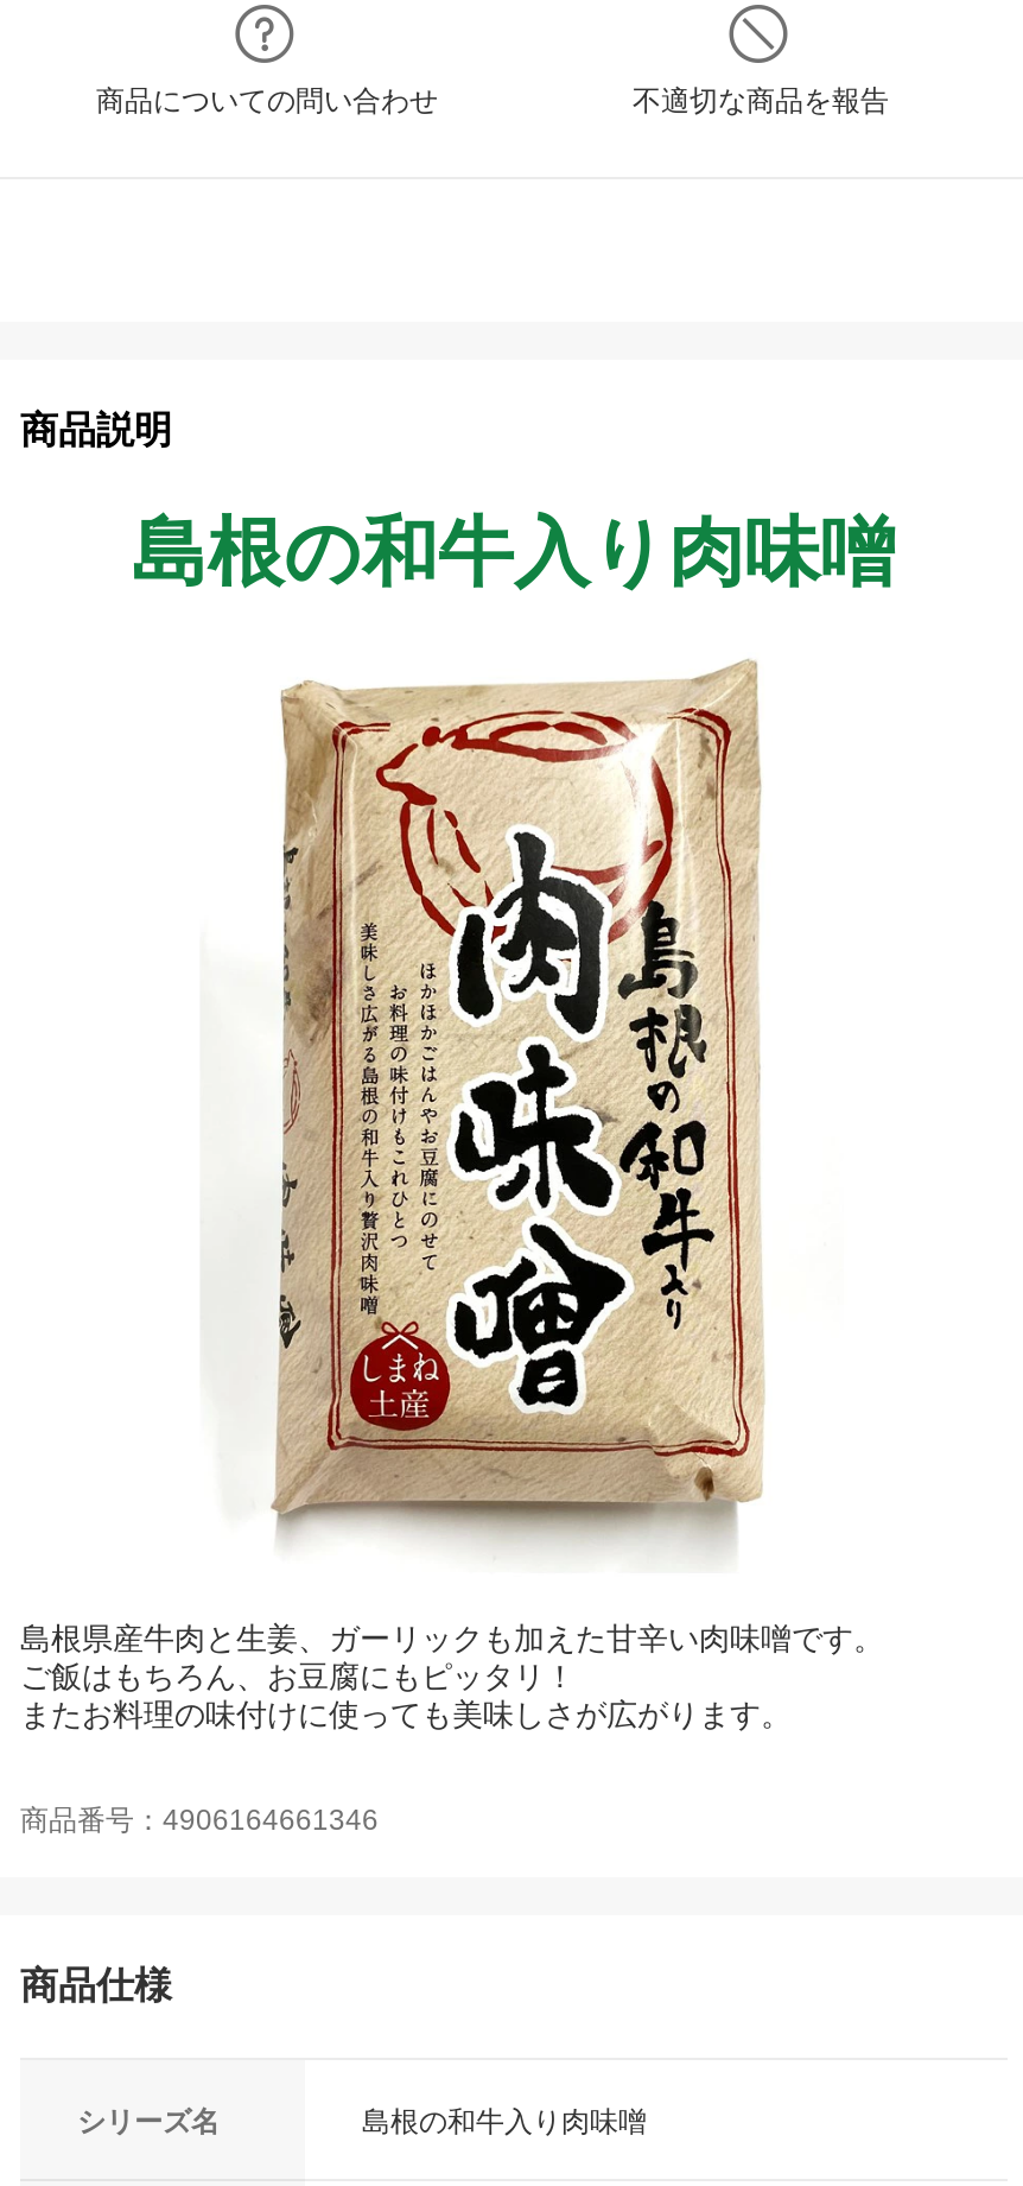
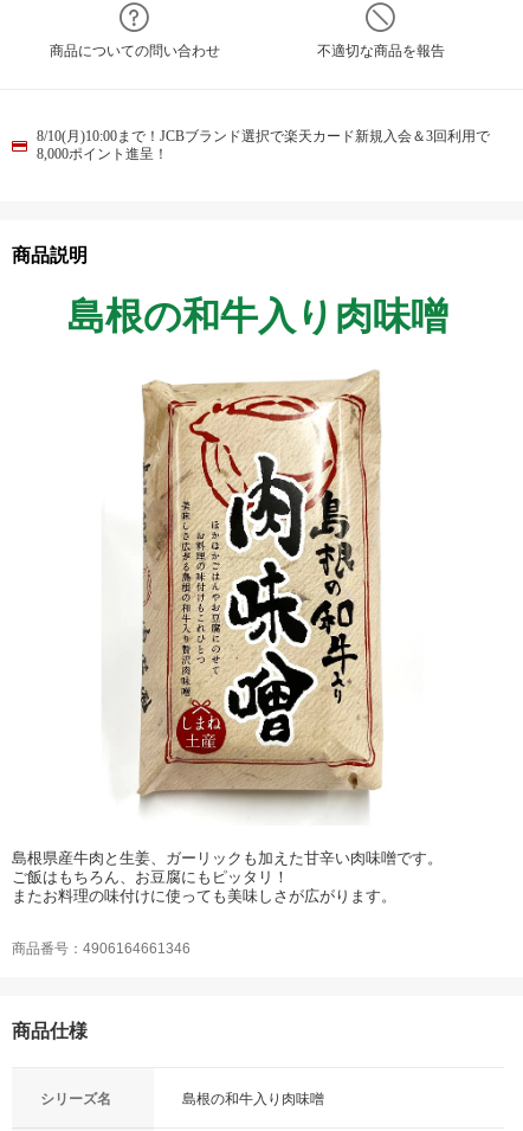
none -> [37,128,490,162] 8/10(月)10:00まで！JCBブランド選択で楽天カード新規入会＆3回利用で | 8,000ポイント進呈！

